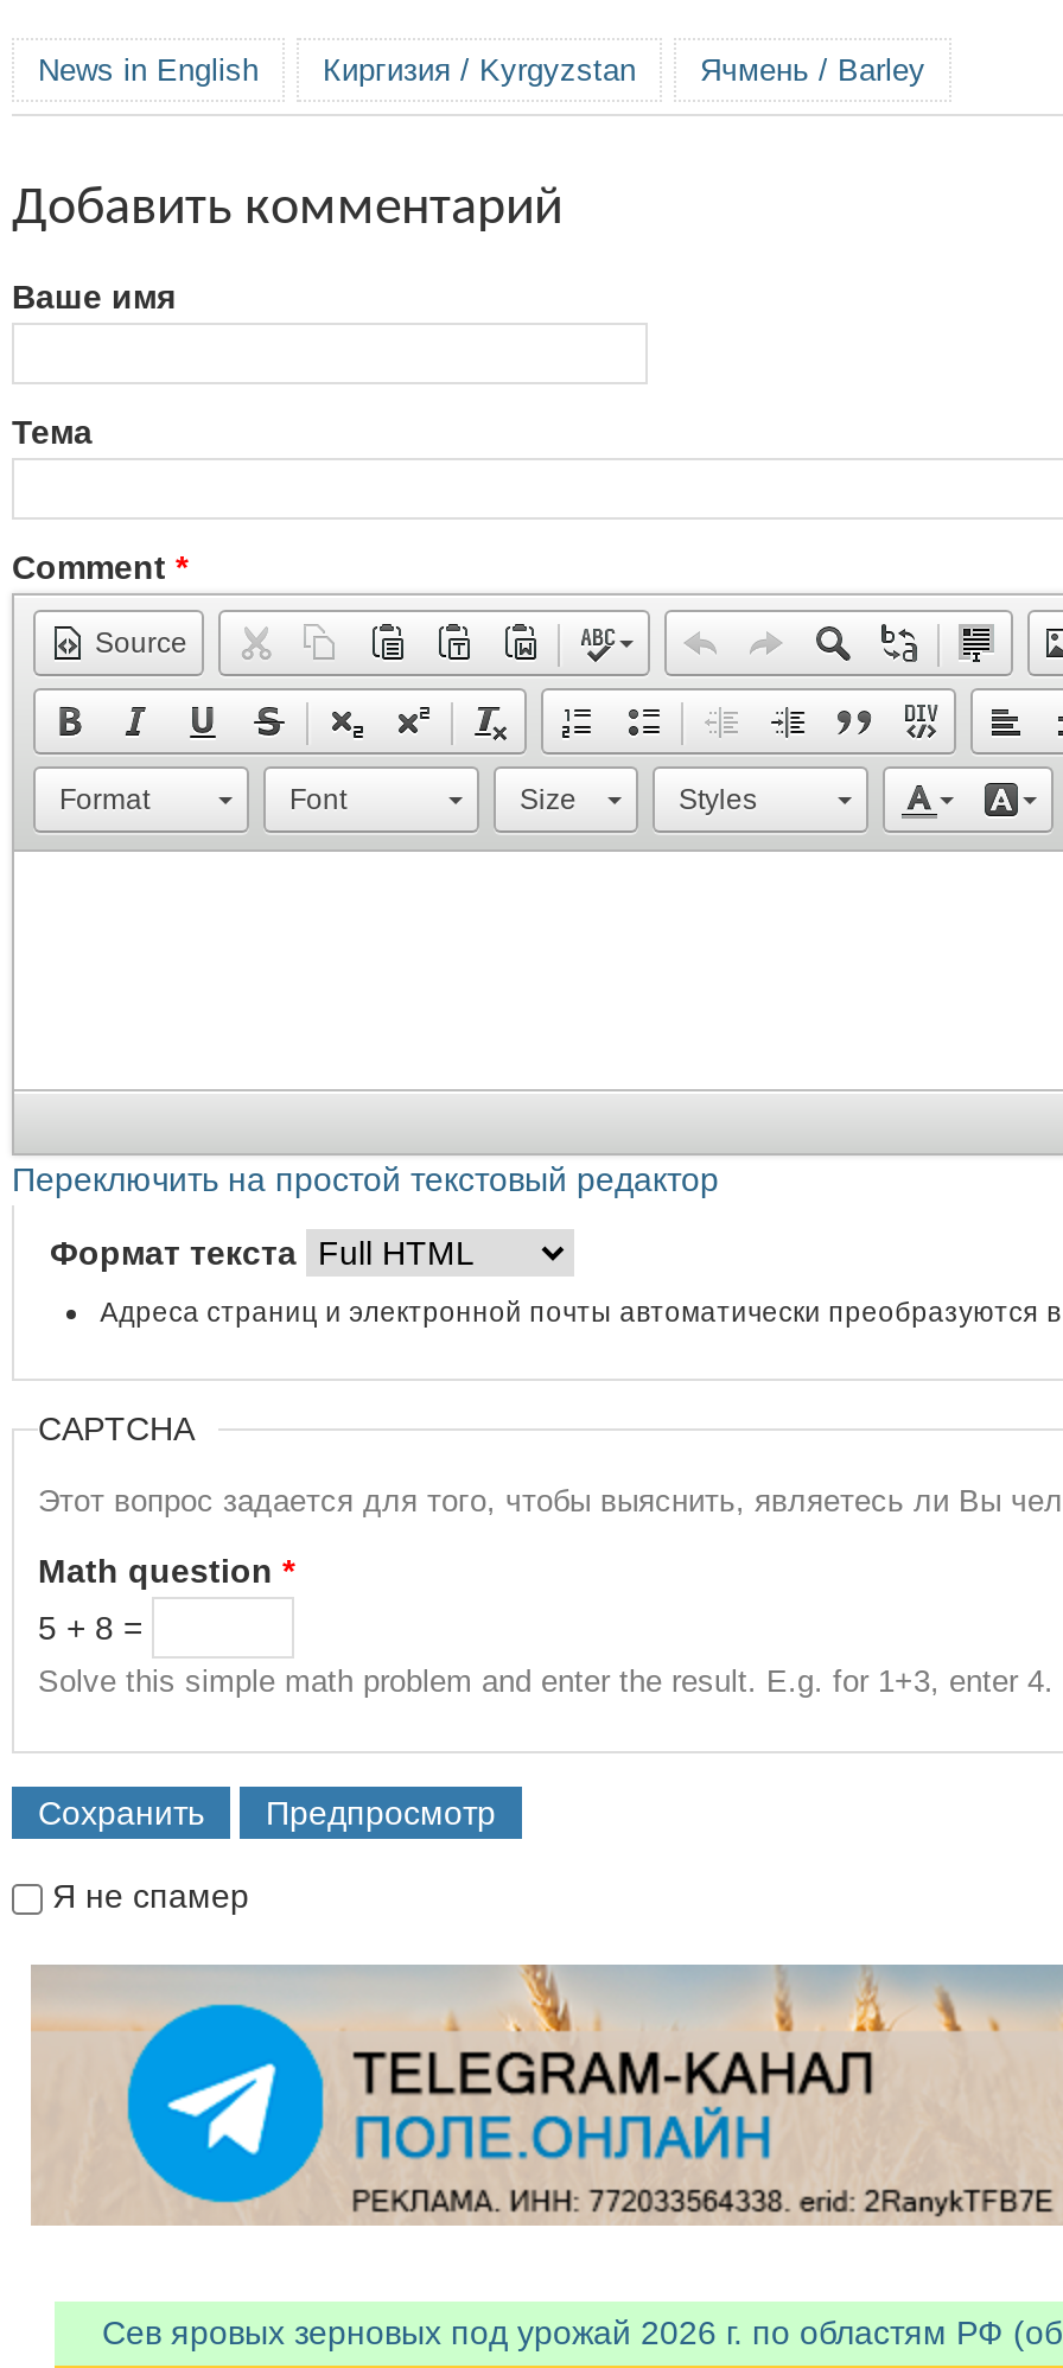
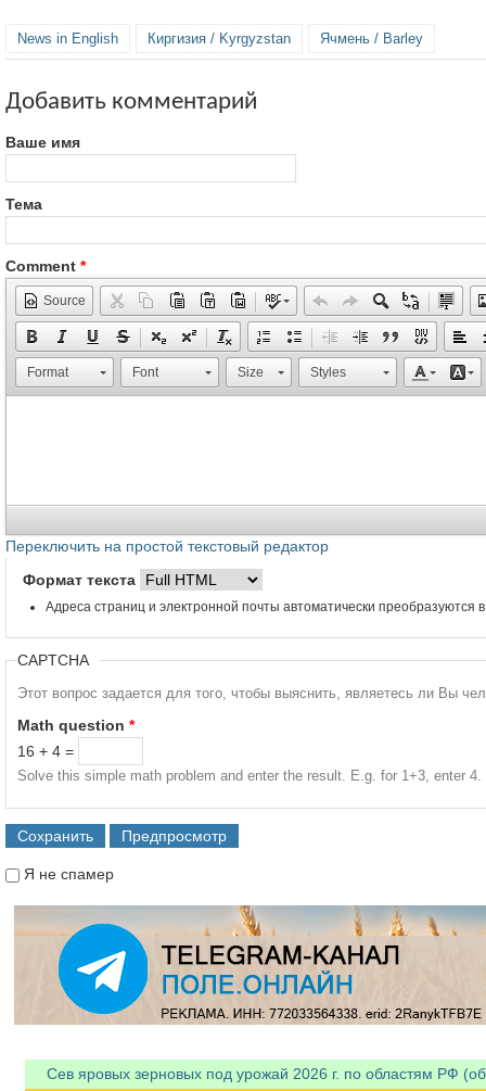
[38,1608,152,1646] 5 + 8 = -> [17,742,78,760] 16 + 4 =

